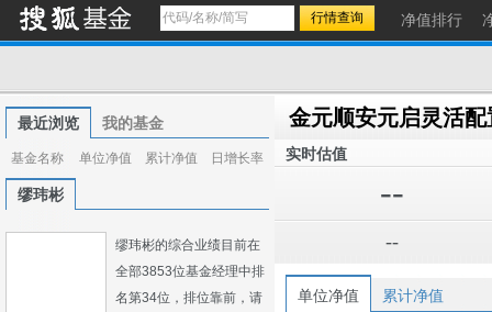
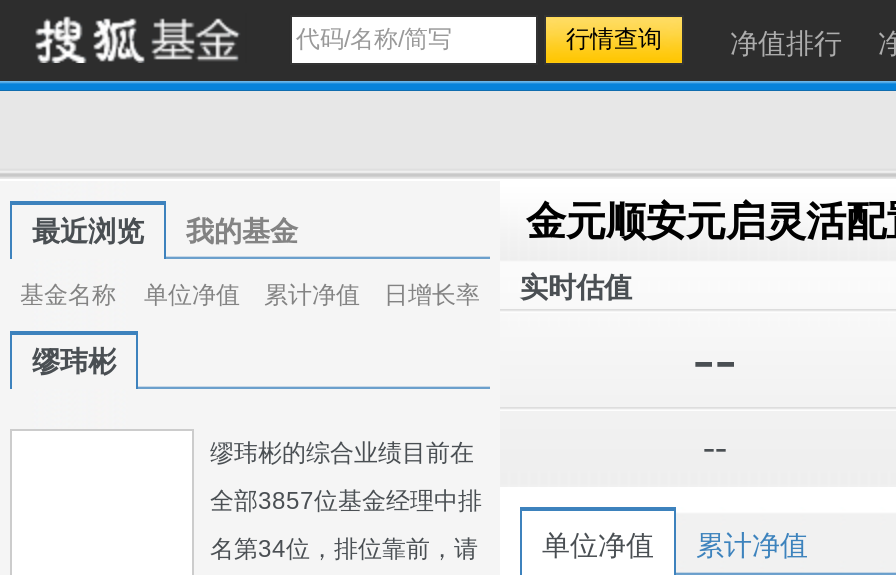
[115,264,265,279] 全部3853位基金经理中排 -> [210,487,482,515] 全部3857位基金经理中排

